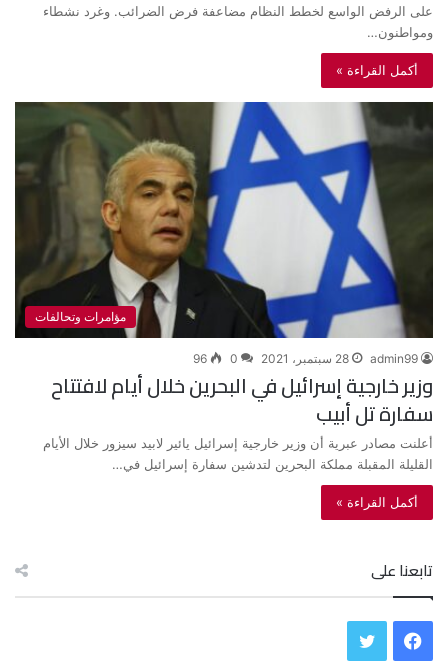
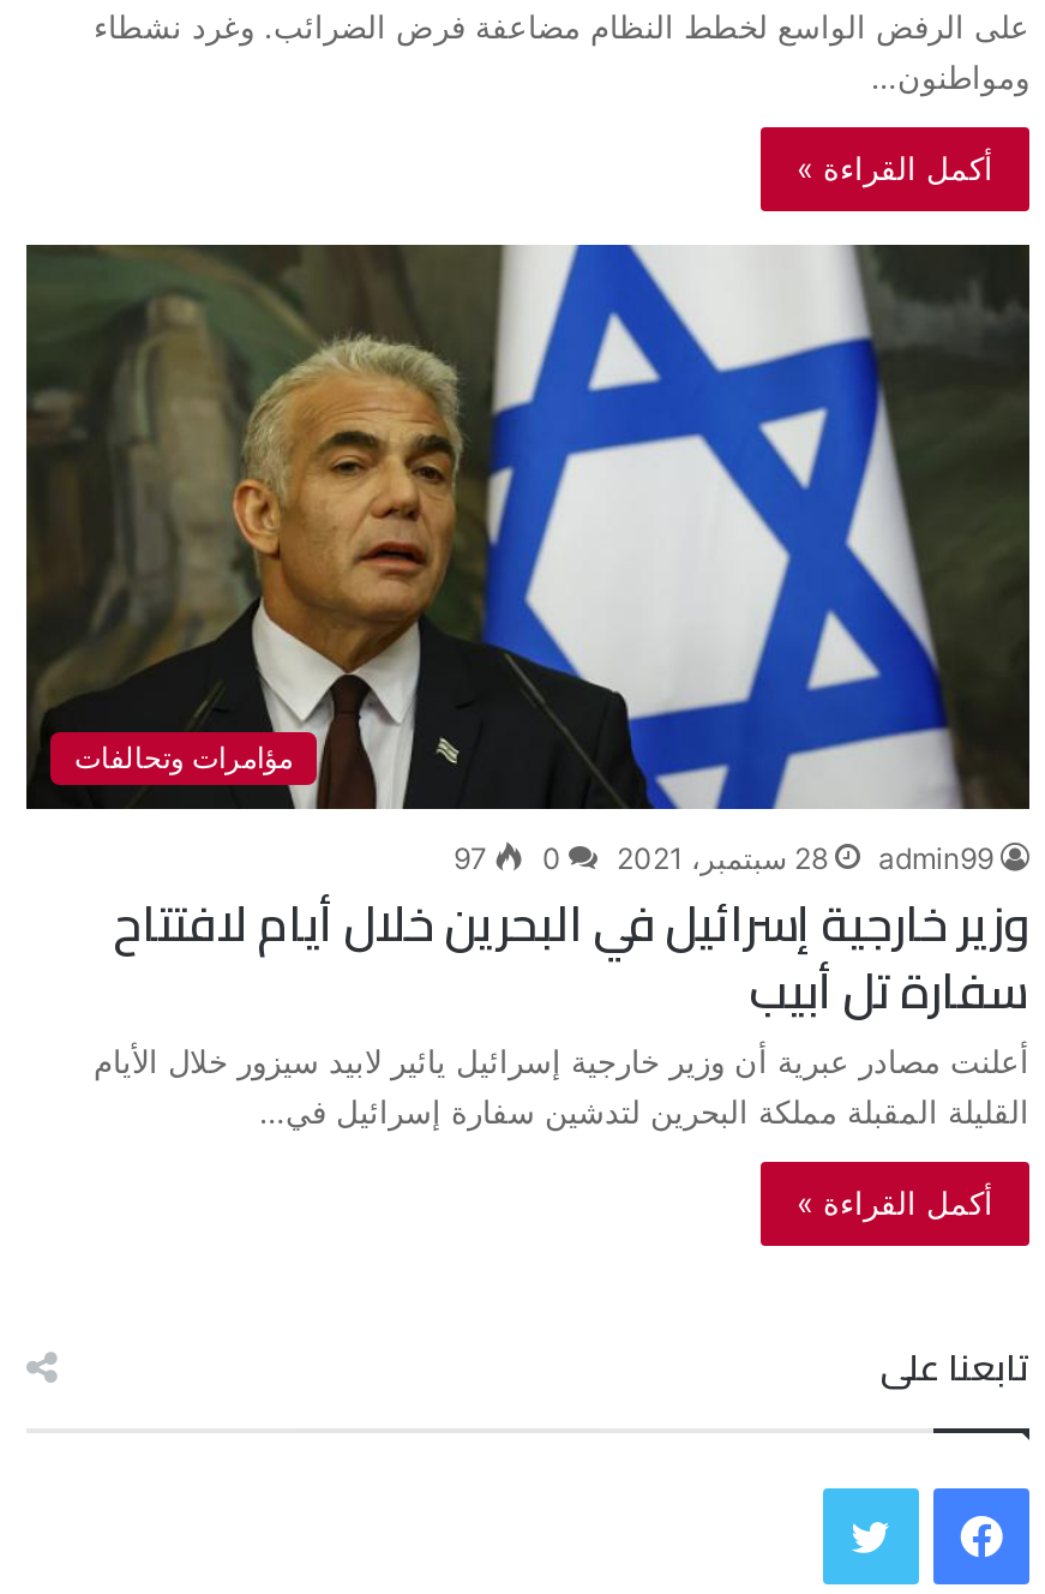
[193,351,238,366] 96 0 -> [454,841,561,877] 97 0

